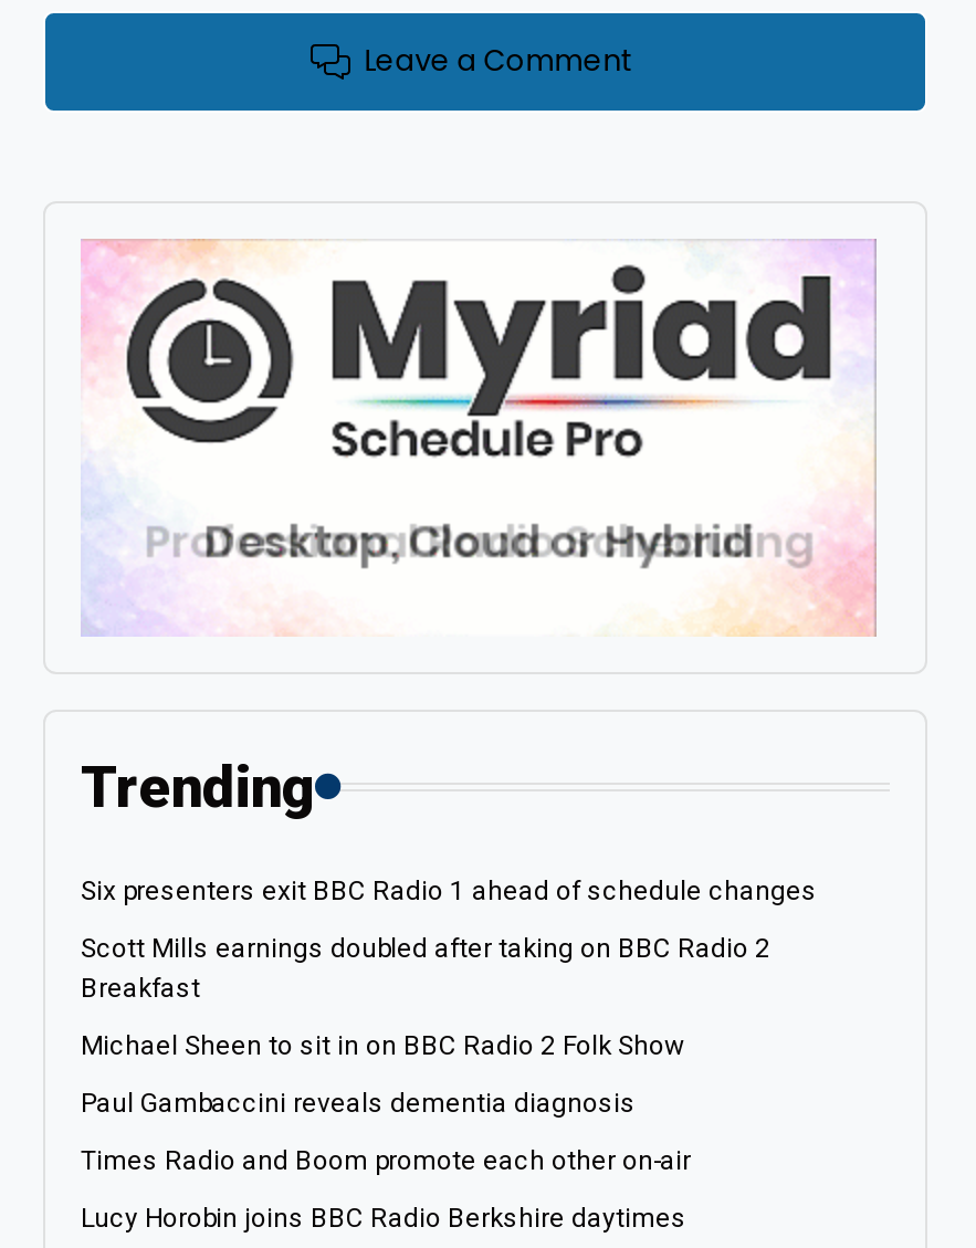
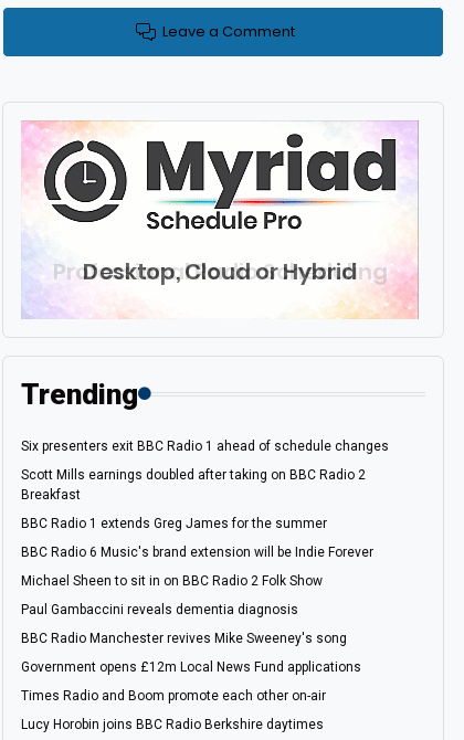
none -> [21,516,373,560] BBC Radio 1 extends Greg James for the summer | BBC Radio 6 Music's brand extension will be Indie Forever
none -> [21,631,361,675] BBC Radio Manchester revives Mike Sweeney's song | Government opens £12m Local News Fund applications

